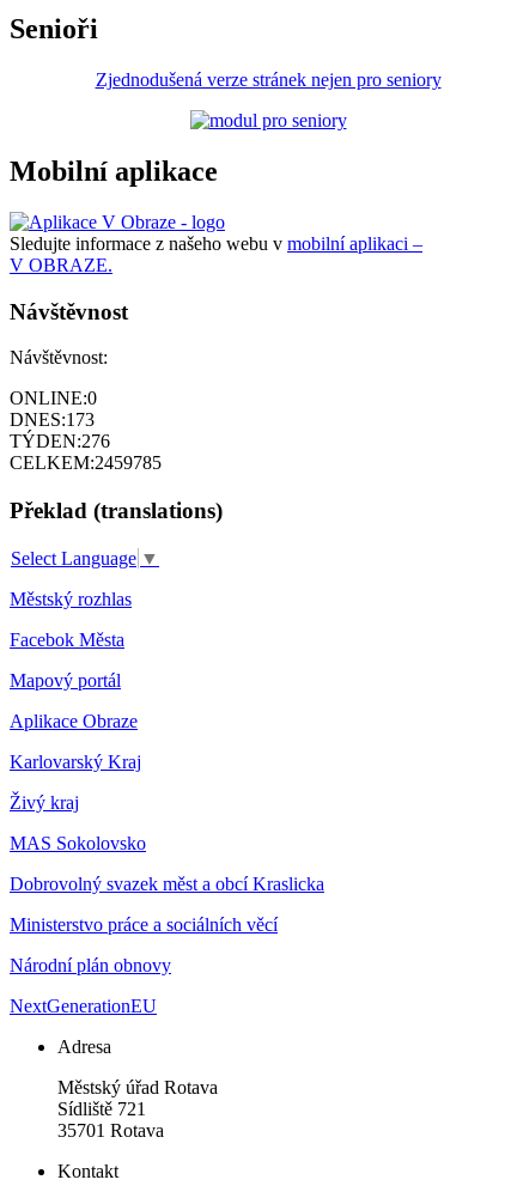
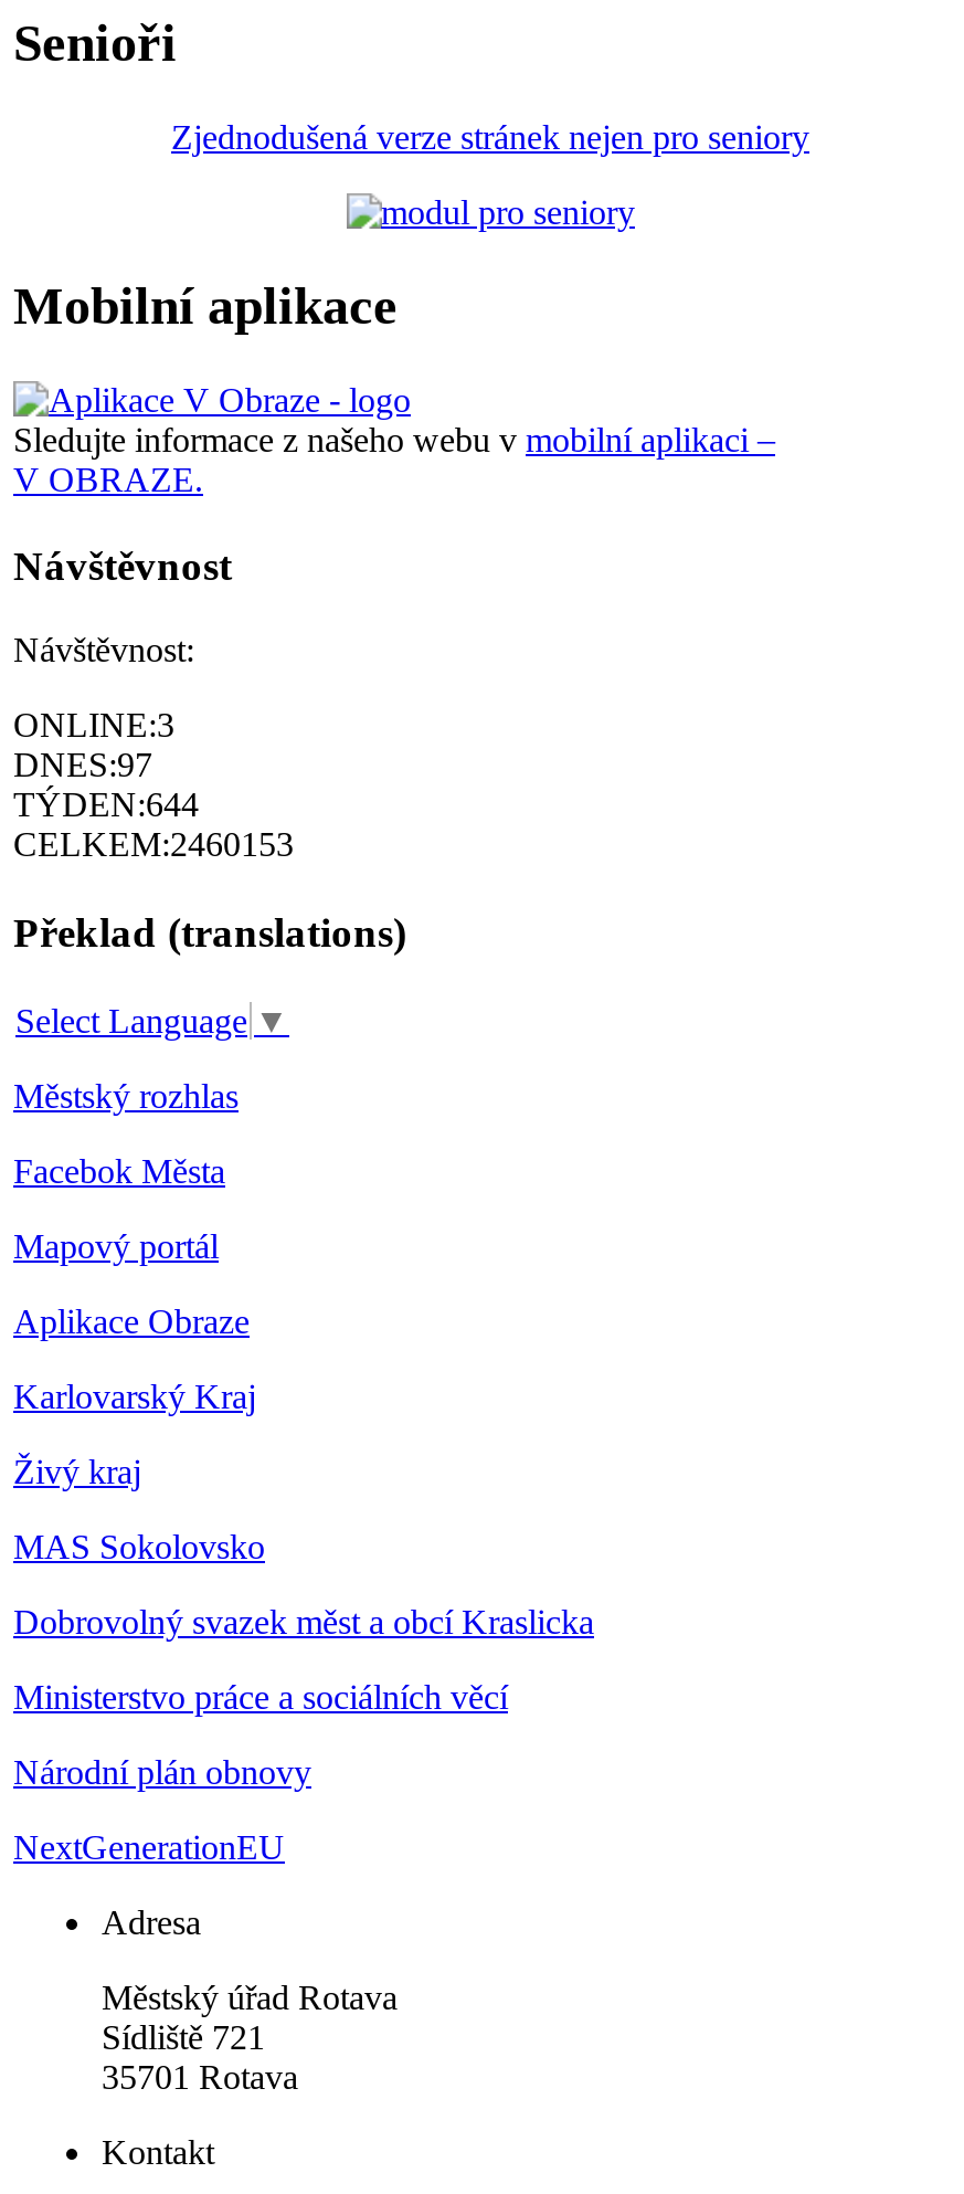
[10,388,97,409] ONLINE:0 -> [13,707,174,744] ONLINE:3
[10,410,95,430] DNES:173 -> [13,747,152,784] DNES:97
[10,431,110,452] TÝDEN:276 -> [13,786,199,824] TÝDEN:644
[10,453,162,473] CELKEM:2459785 -> [13,826,294,864] CELKEM:2460153

